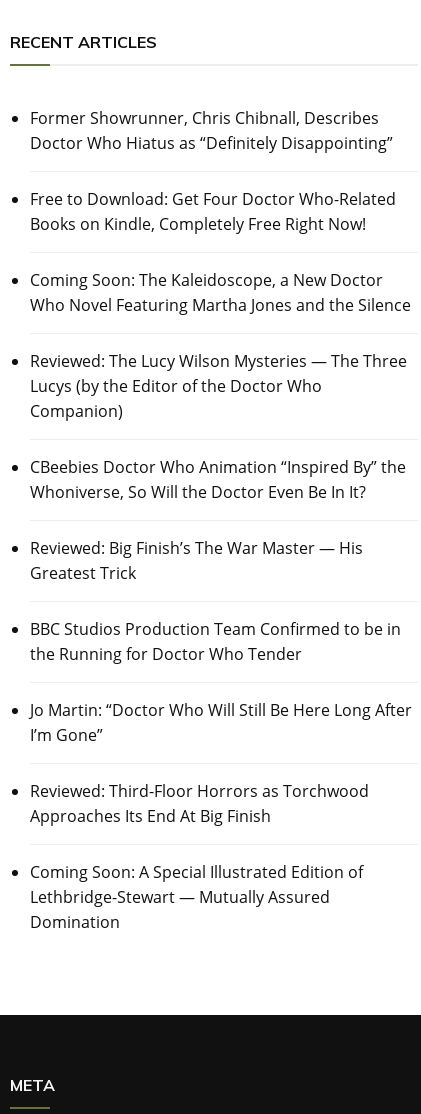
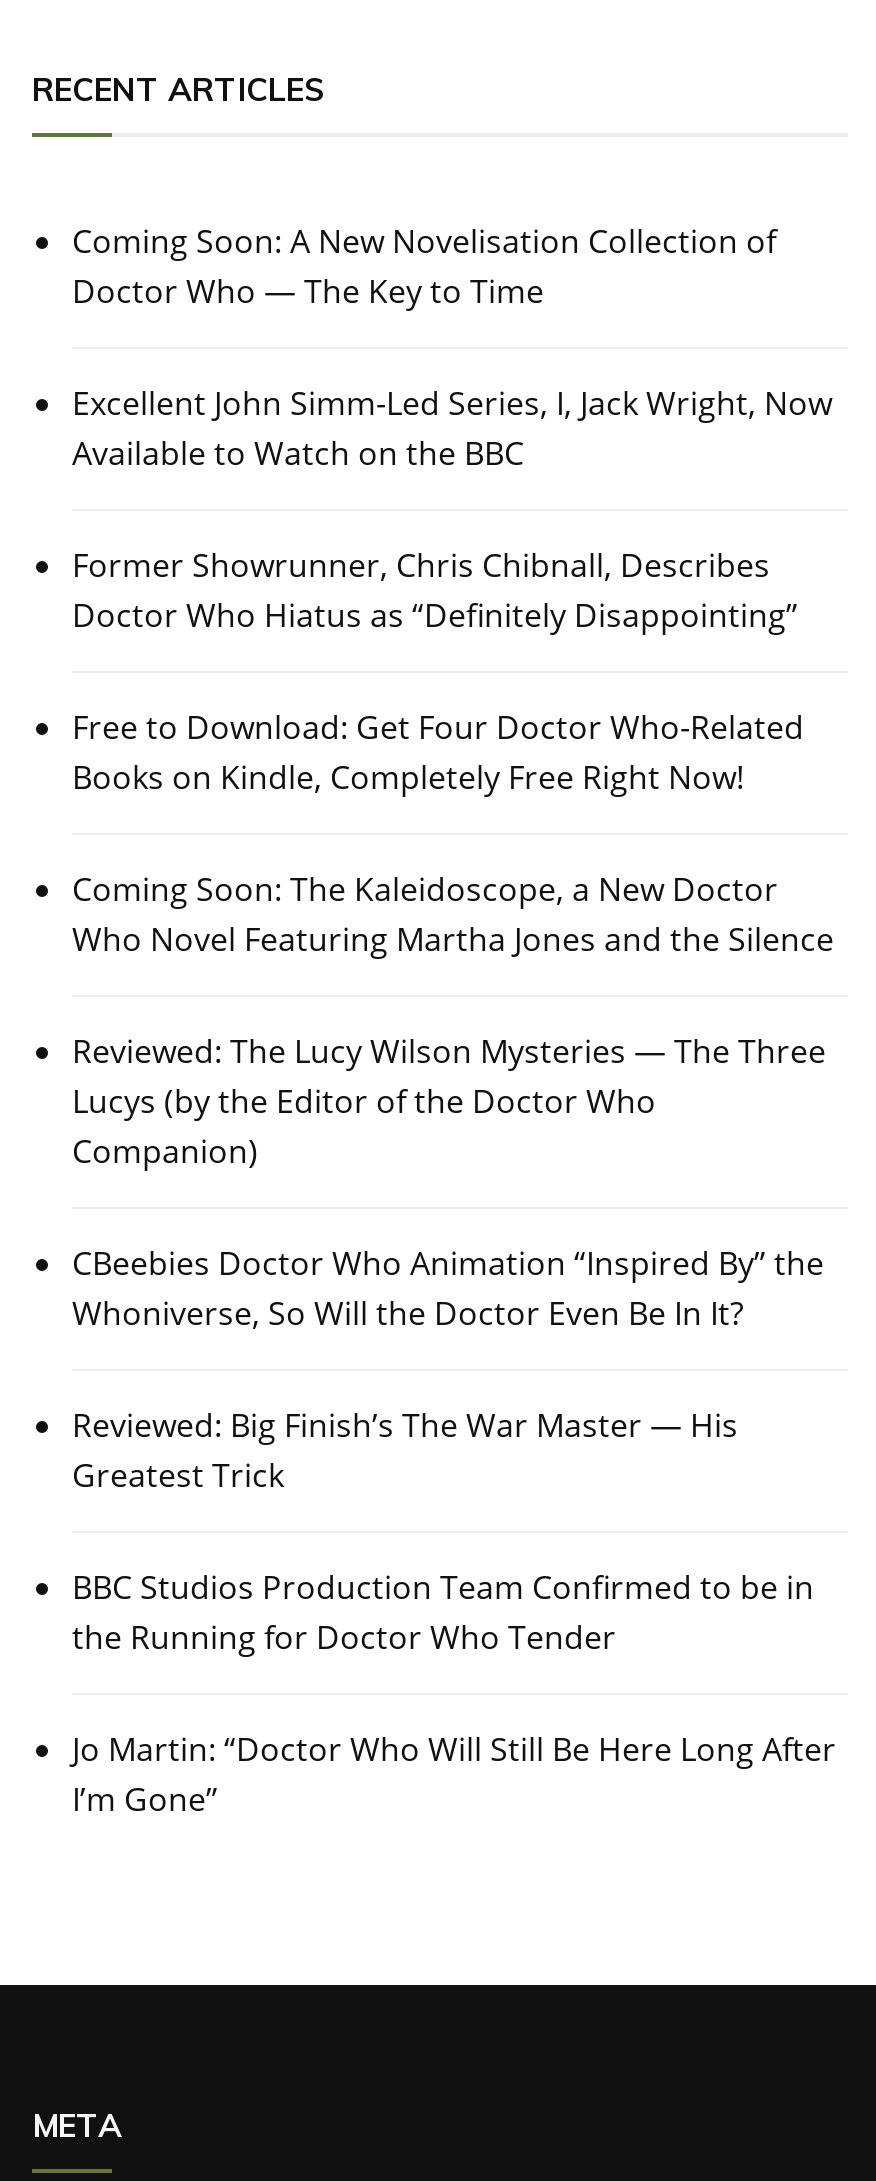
none -> [72,219,832,475] Coming Soon: A New Novelisation Collection of | Doctor Who — The Key to Time | Excellent John Simm-Led Series, I, Jack Wright, Now | Available to Watch on the BBC
moved [30,107,412,746] -> [72,543,836,1821]: Former Showrunner, Chris Chibnall, Describes | Doctor Who Hiatus as “Definitely Disappointing” | Free to Download: Get Four Doctor Who-Related | ... | Jo Martin: “Doctor Who Will Still Be Here Long After | I’m Gone”
[30,780,369,933] Reviewed: Third-Floor Horrors as Torchwood | Approaches Its End At Big Finish | Coming Soon: A Special Illustrated Edition of | Lethbridge-Stewart — Mutually Assured | Domination -> none

